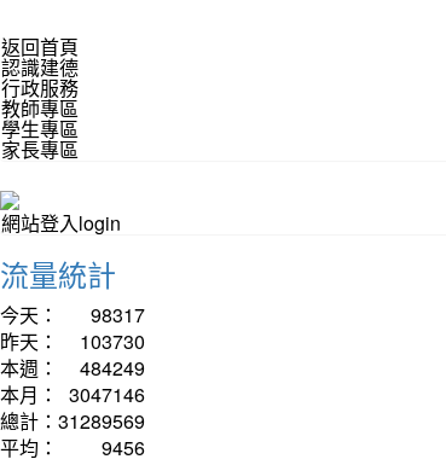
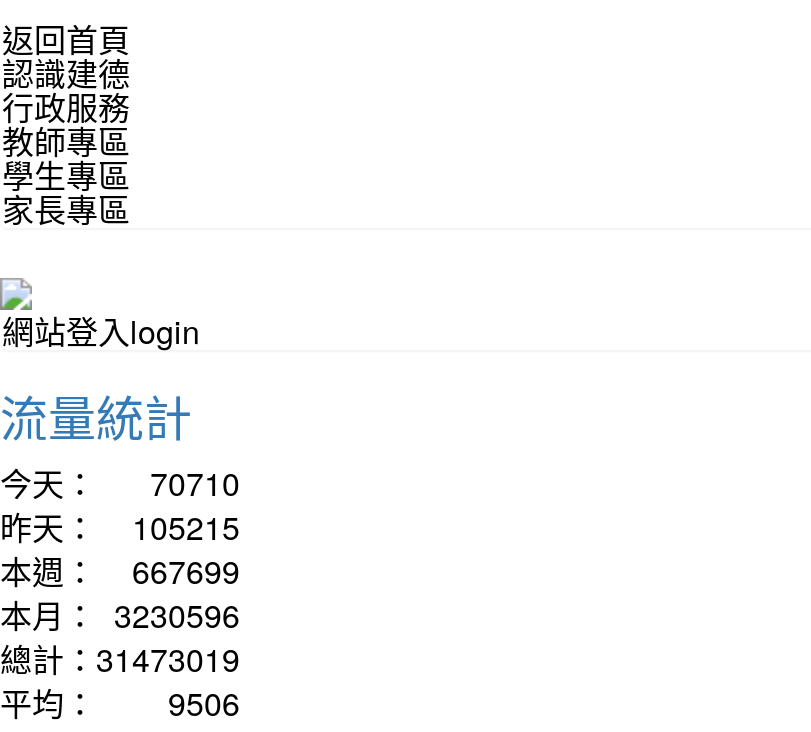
[0,301,145,329] 今天： 98317 -> [0,460,240,506] 今天： 70710
[0,327,145,355] 昨天： 103730 -> [0,504,240,550] 昨天： 105215
[0,354,145,382] 本週： 484249 -> [0,548,240,594] 本週： 667699
[0,380,145,408] 本月： 3047146 -> [0,592,240,638] 本月： 3230596
[0,407,145,435] 總計：31289569 -> [0,636,240,682] 總計：31473019
[0,434,145,461] 平均： 9456 -> [0,680,240,726] 平均： 9506

